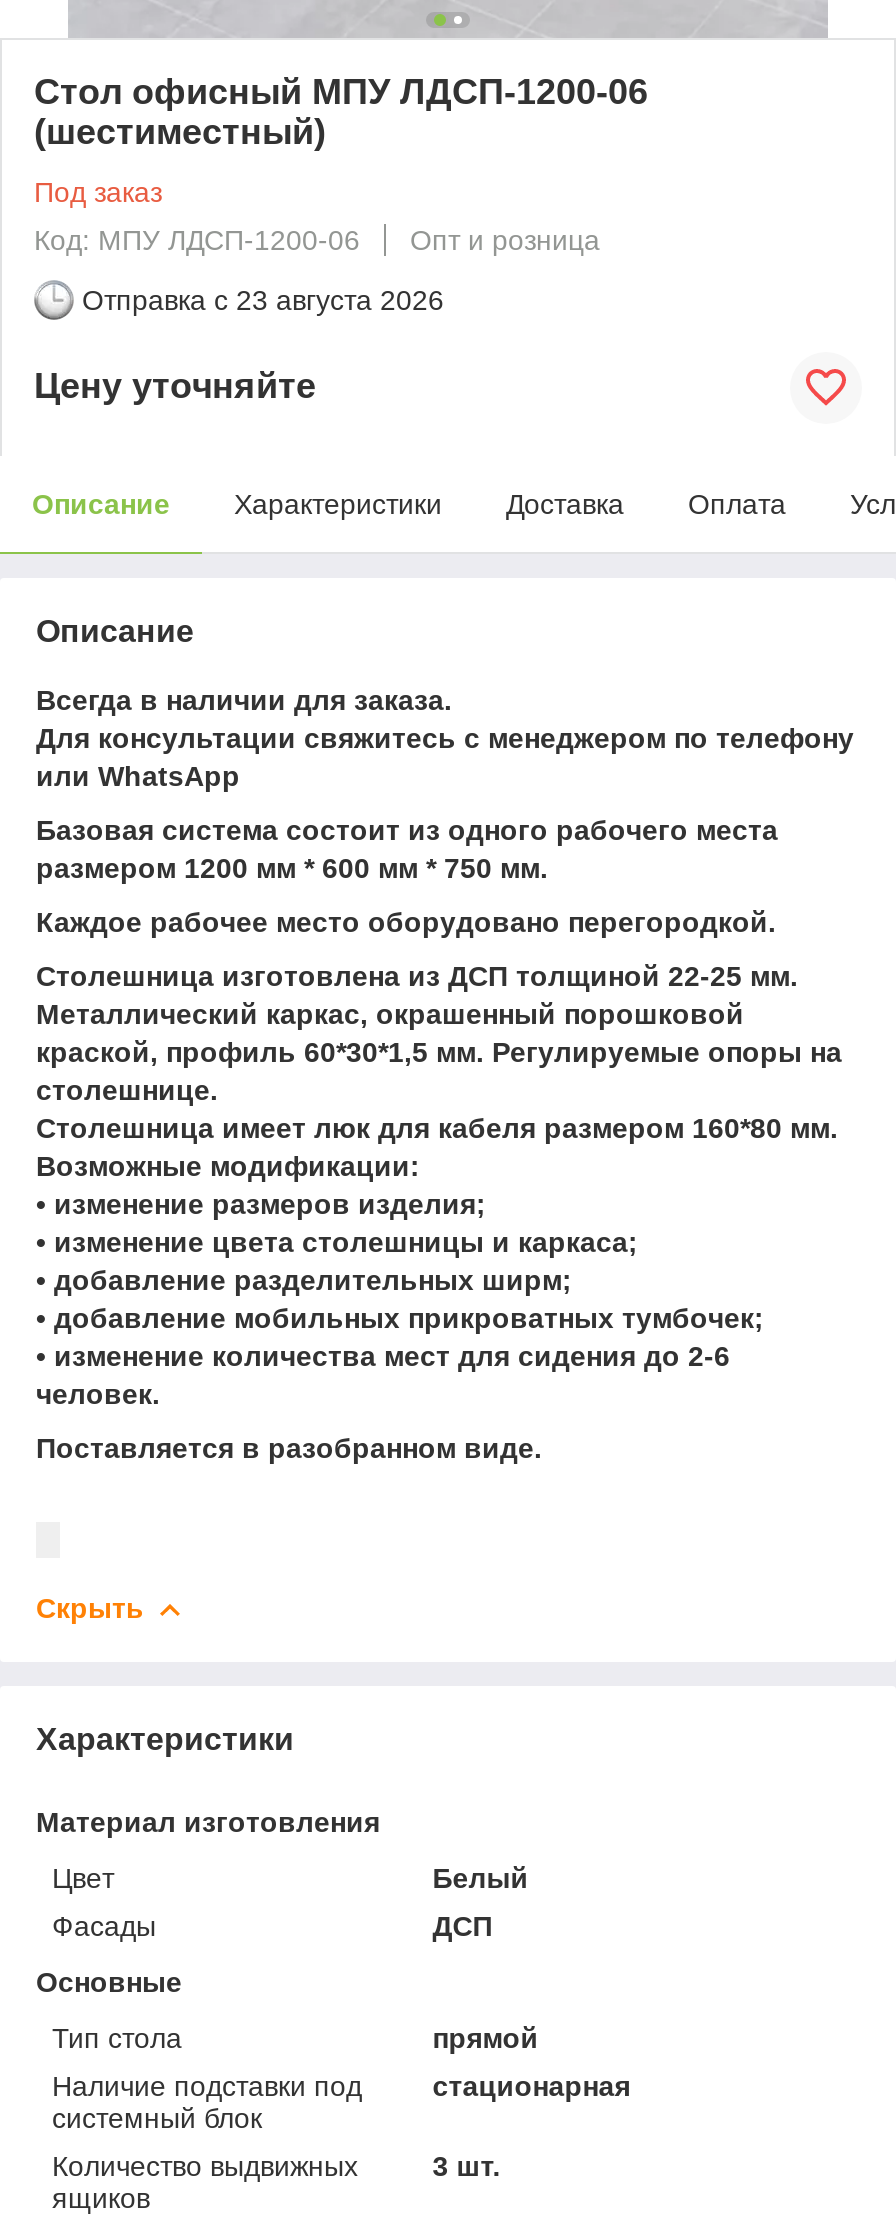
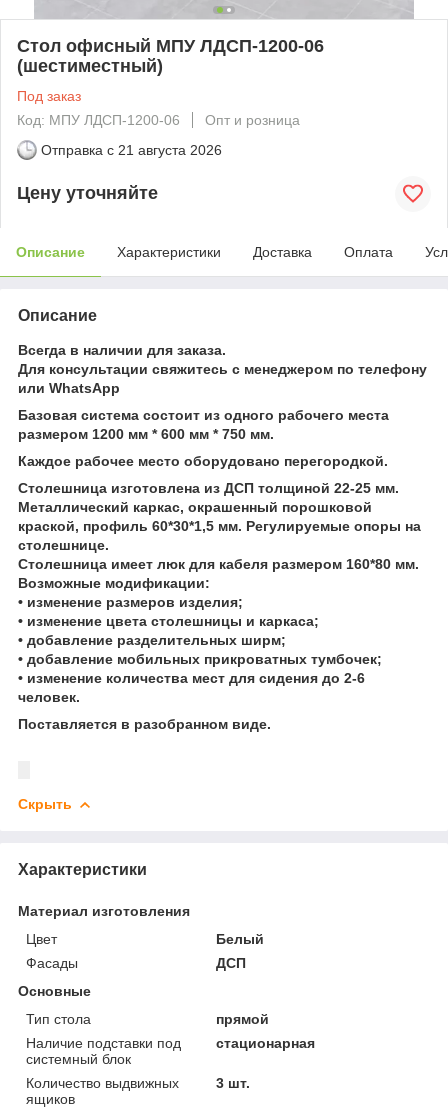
[82,284,444,316] Отправка с 23 августа 2026 -> [41,142,222,158] Отправка с 21 августа 2026

